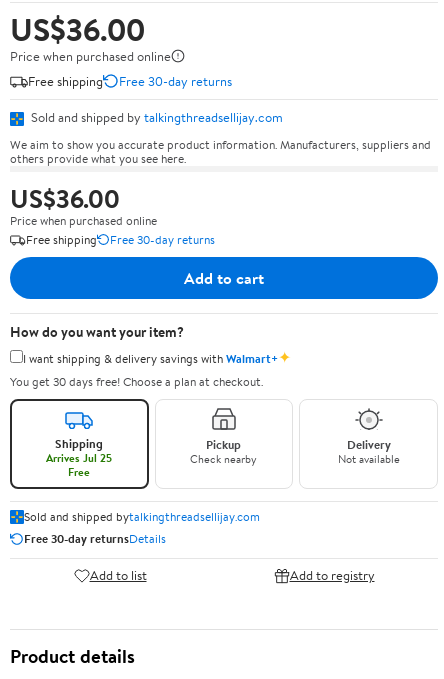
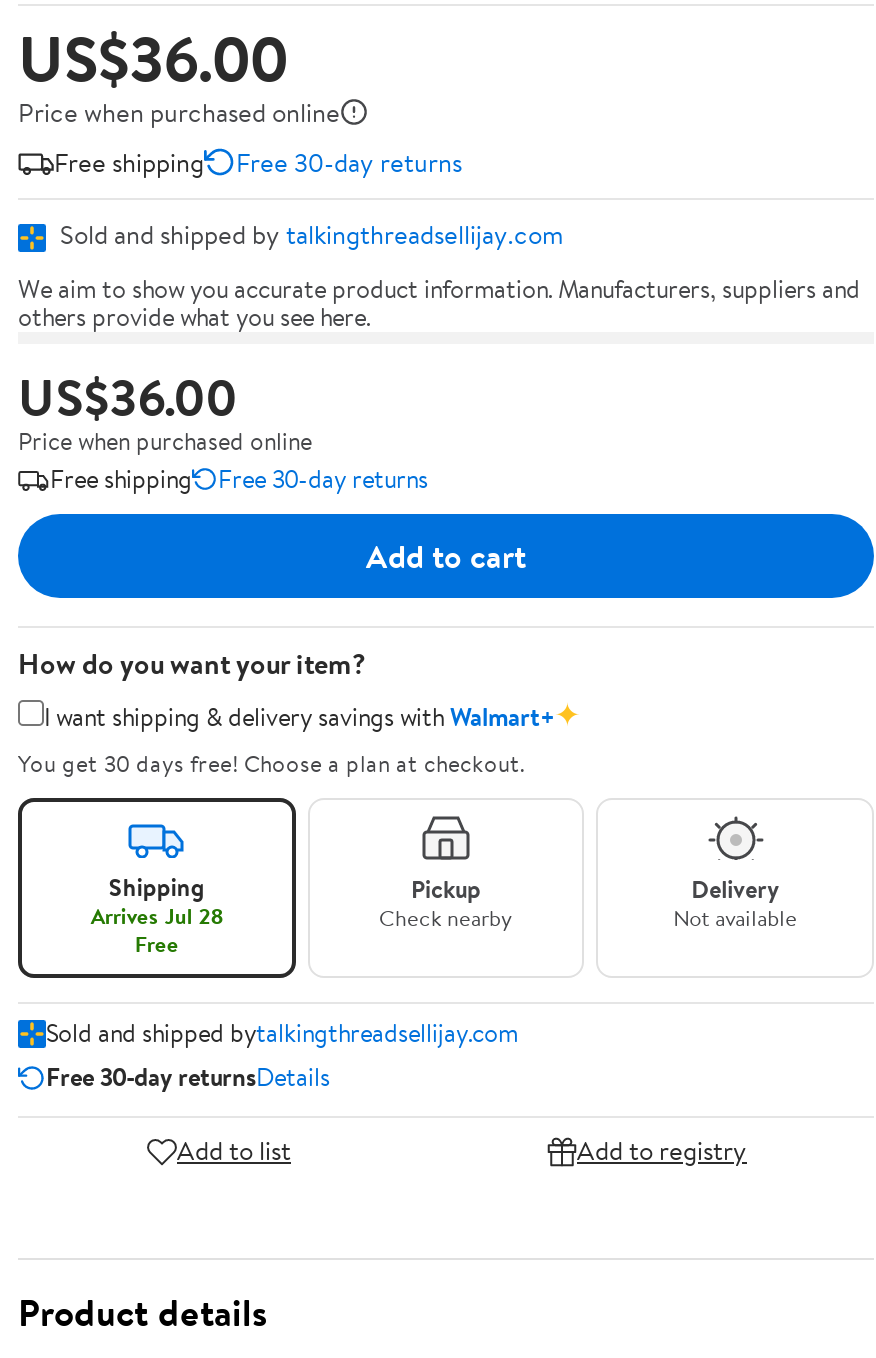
[46,450,112,466] Arrives Jul 25 -> [91,900,223,932] Arrives Jul 28

